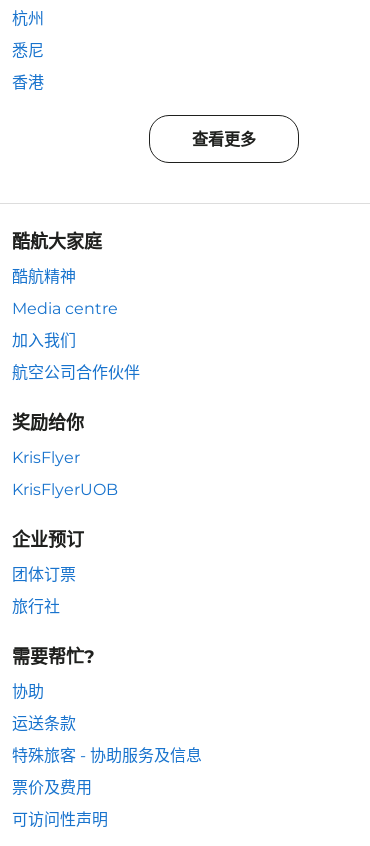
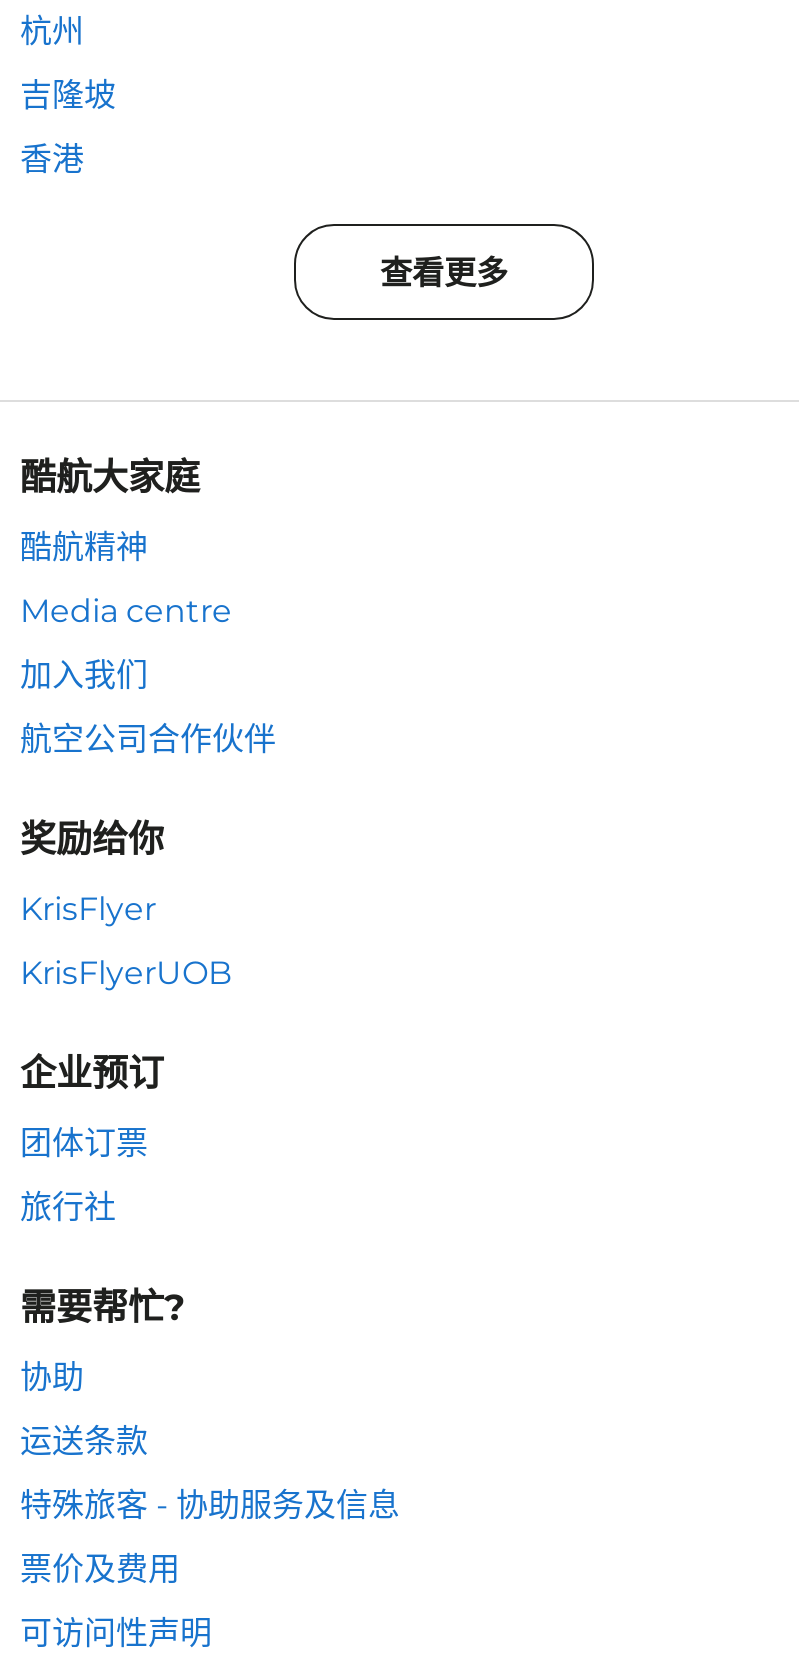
[12,41,44,60] 悉尼 -> [20,76,116,114] 吉隆坡

